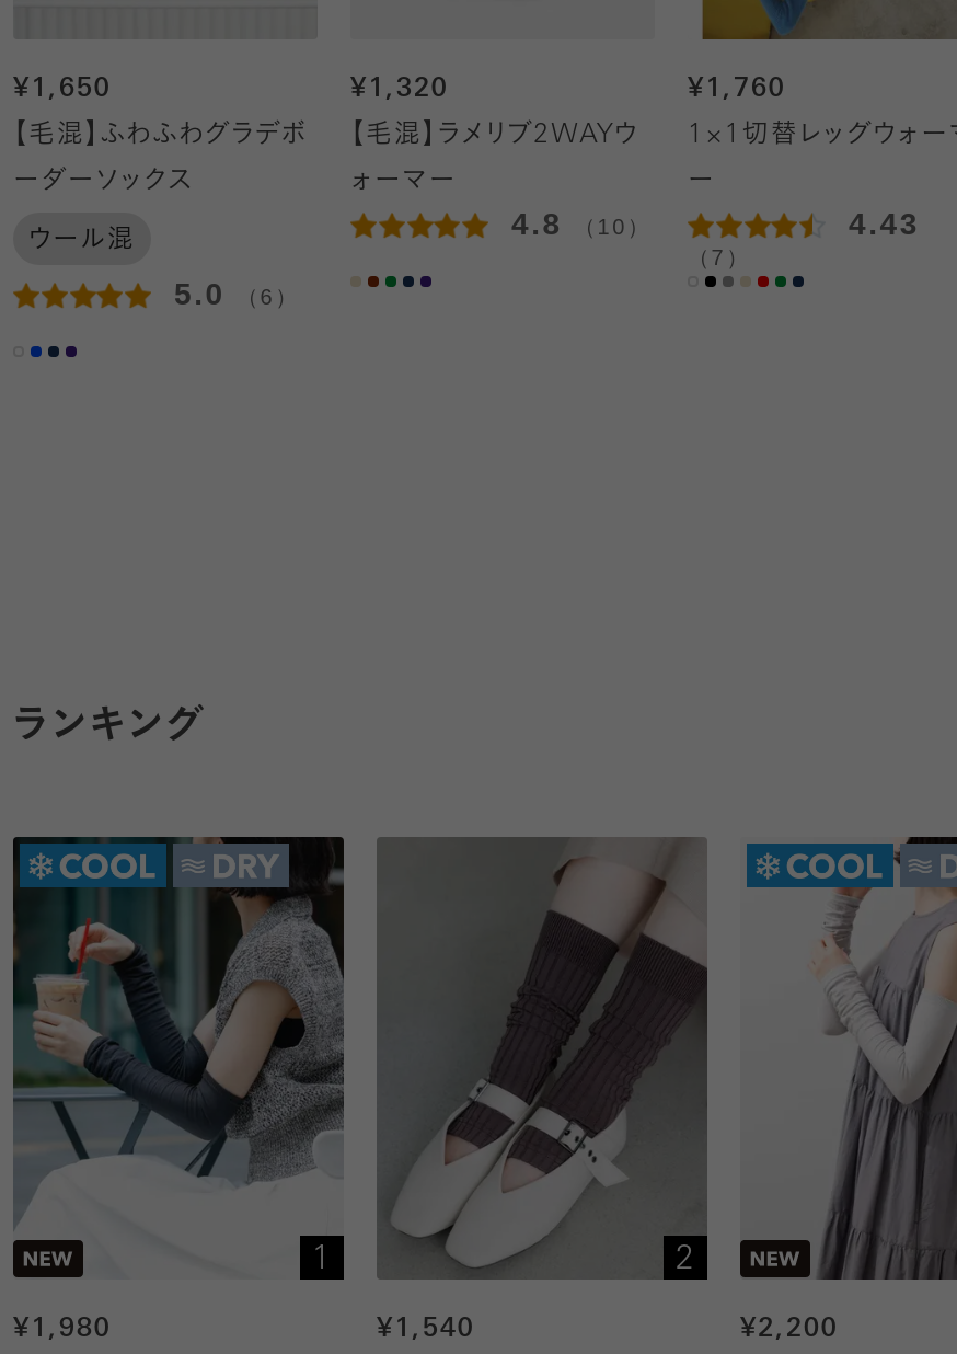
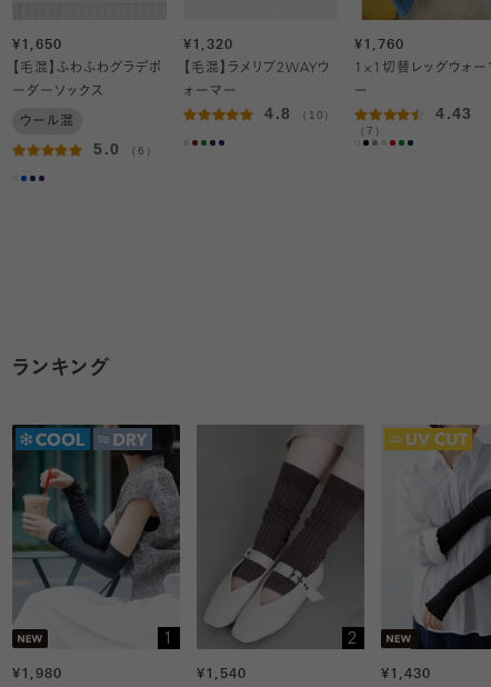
[740,835,950,1343] [image] | ¥2,200 -> [381,424,488,681] [image] | ¥1,430

